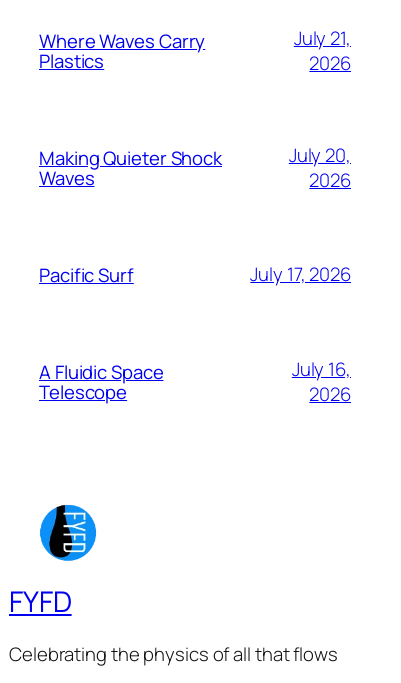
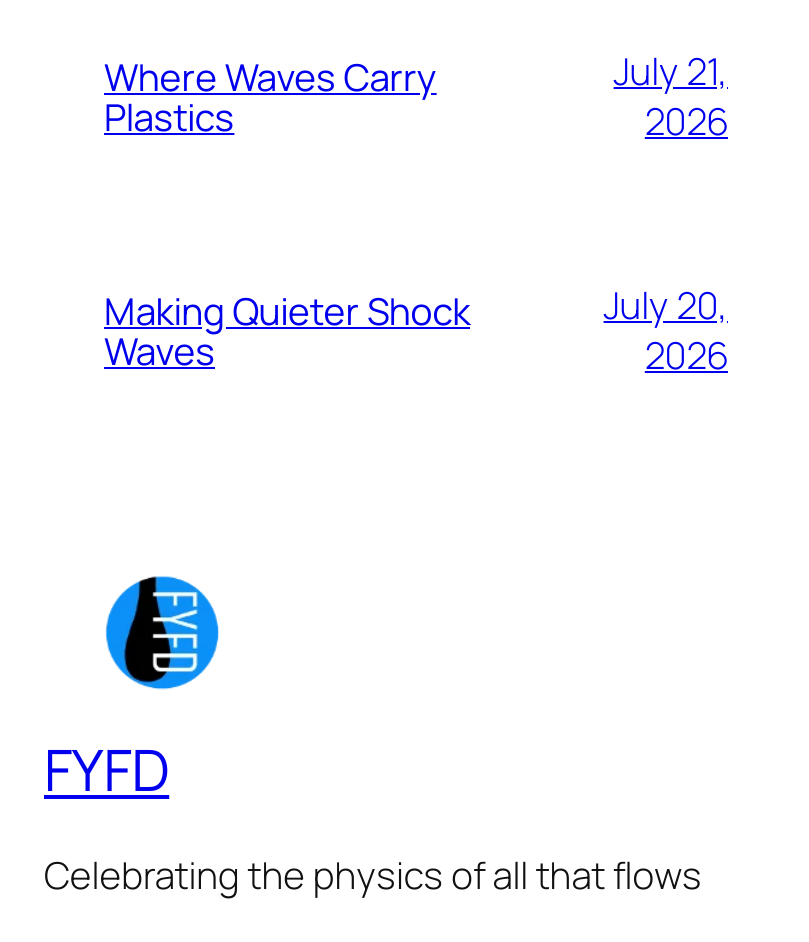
[39,261,351,287] Pacific Surf | July 17, 2026 -> none
[39,358,163,404] A Fluidic Space | Telescope -> none
[292,355,351,406] July 16, | 2026 -> none

